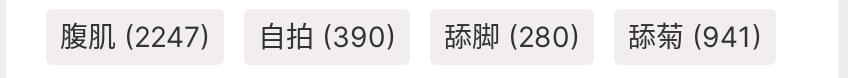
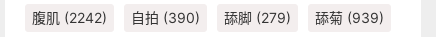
[60,20,210,54] 腹肌(2247) -> [32,9,107,26] 腹肌(2242)
[444,20,580,54] 舔脚(280) -> [224,9,291,26] 舔脚(279)
[628,20,762,54] 舔菊(941) -> [315,9,384,26] 舔菊(939)

